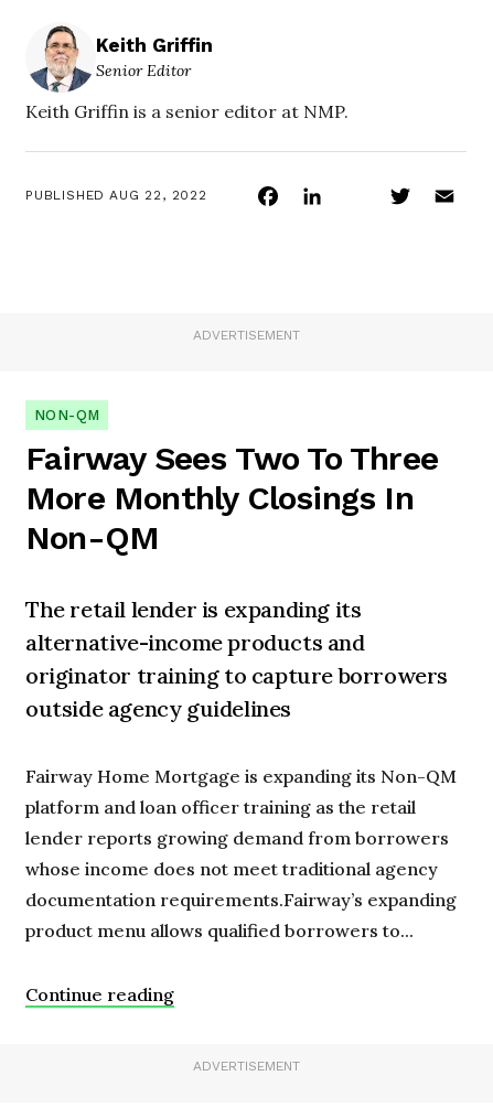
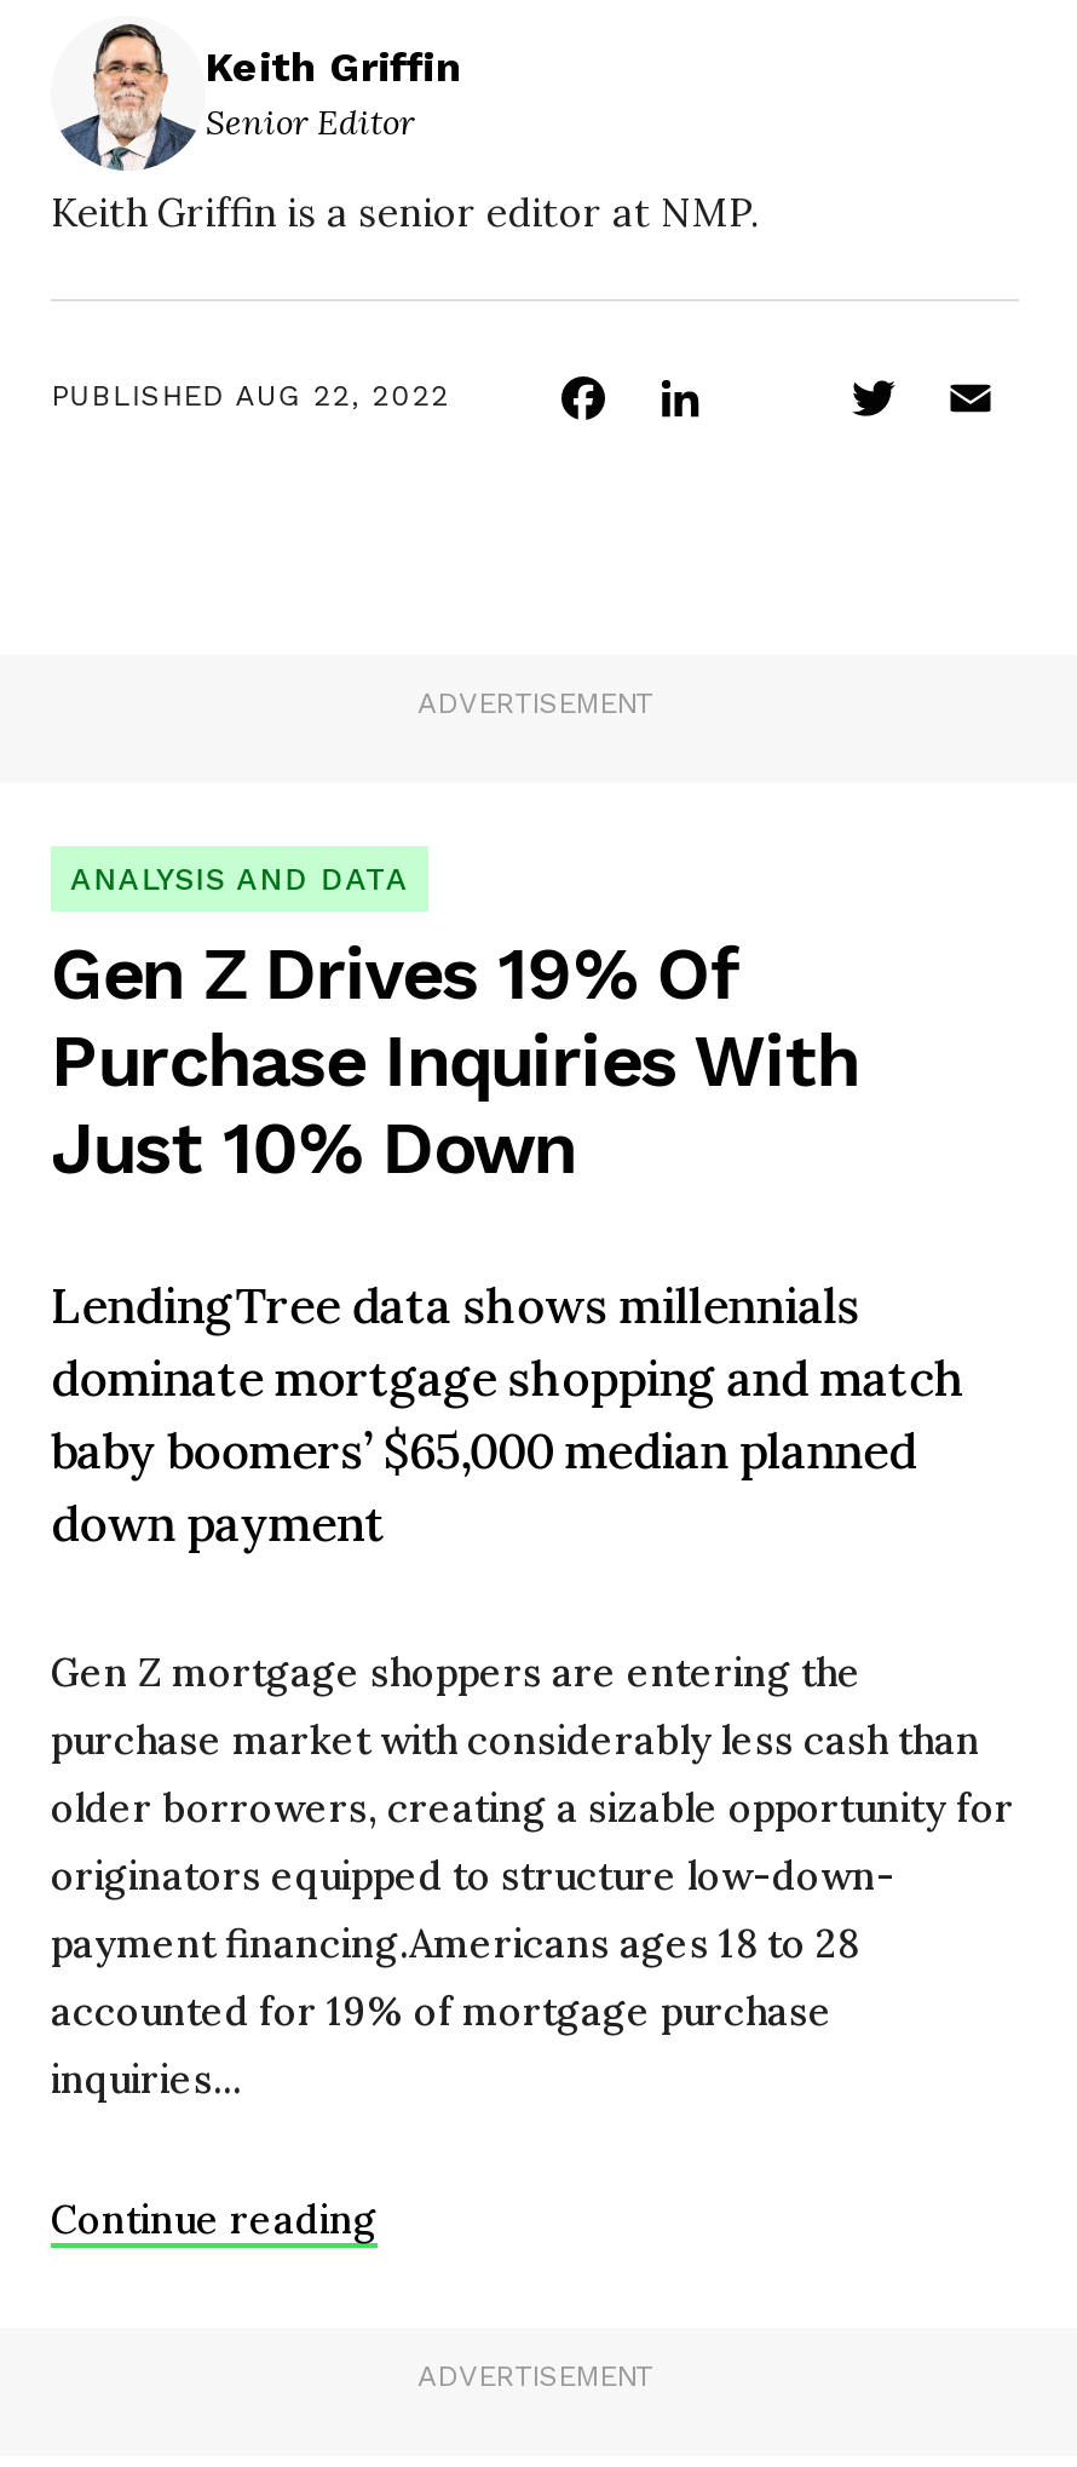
[25,407,438,557] NON-QM | Fairway Sees Two To Three | More Monthly Closings In | Non-QM -> [51,861,858,1190] ANALYSIS AND DATA | Gen Z Drives 19% Of | Purchase Inquiries With | Just 10% Down
[25,595,448,722] The retail lender is expanding its | alternative-income products and | originator training to capture borrowers | outside agency guidelines -> [51,1275,965,1553] LendingTree data shows millennials | dominate mortgage shopping and match | baby boomers’ $65,000 median planned | down payment
[25,765,457,942] Fairway Home Mortgage is expanding its Non-QM | platform and loan officer training as the retail | lender reports growing demand from borrowers | whose income does not meet traditional agency | documentation requirements.Fairway’s expanding | product menu allows qualified borrowers to... -> [51,1647,1014,2103] Gen Z mortgage shoppers are entering the | purchase market with considerably less cash than | older borrowers, creating a sizable opportunity for | originators equipped to structure low-down- | payment financing.Americans ages 18 to 28 | accounted for 19% of mortgage purchase | inquiries...

